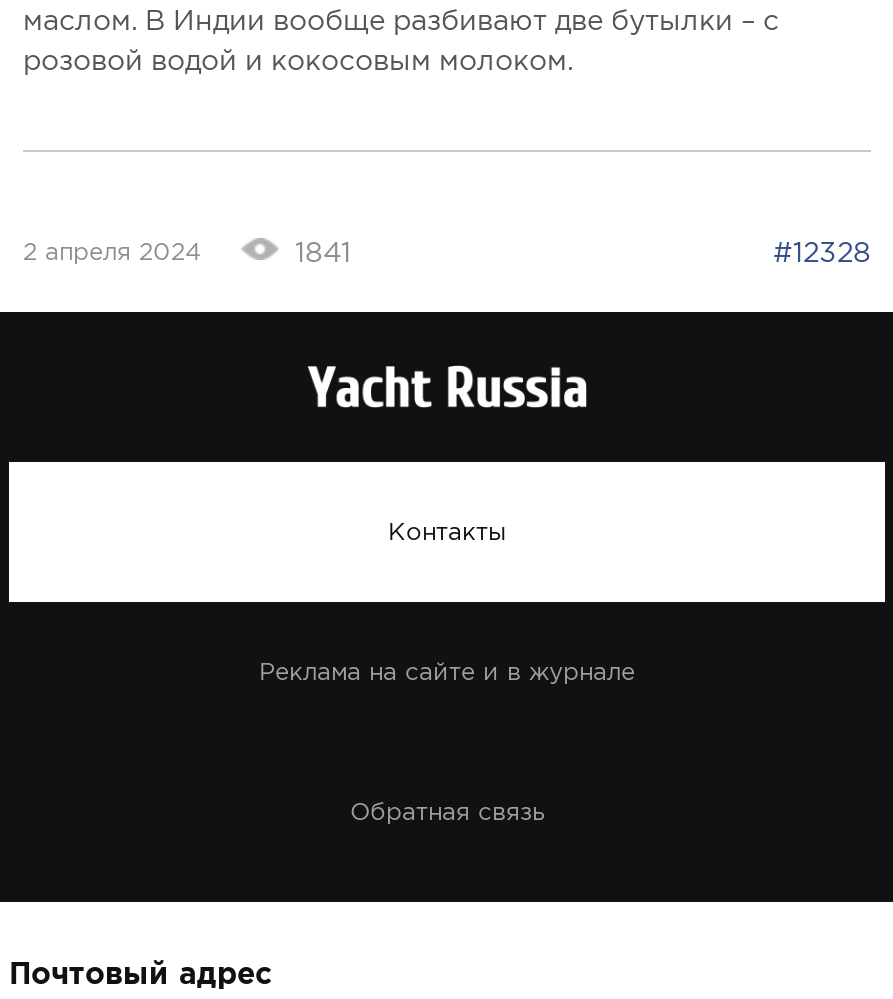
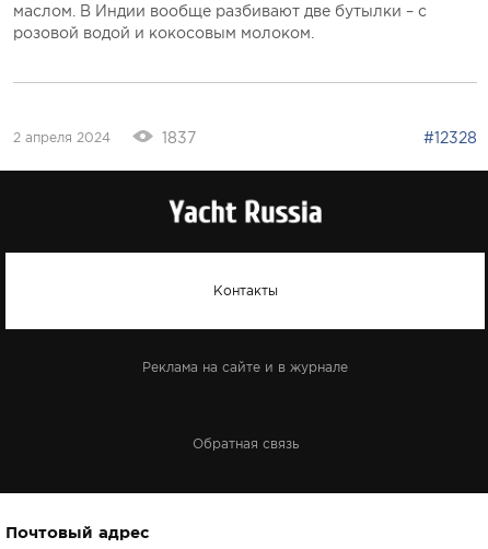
[295,236,351,268] 1841 -> [162,129,196,147] 1837

